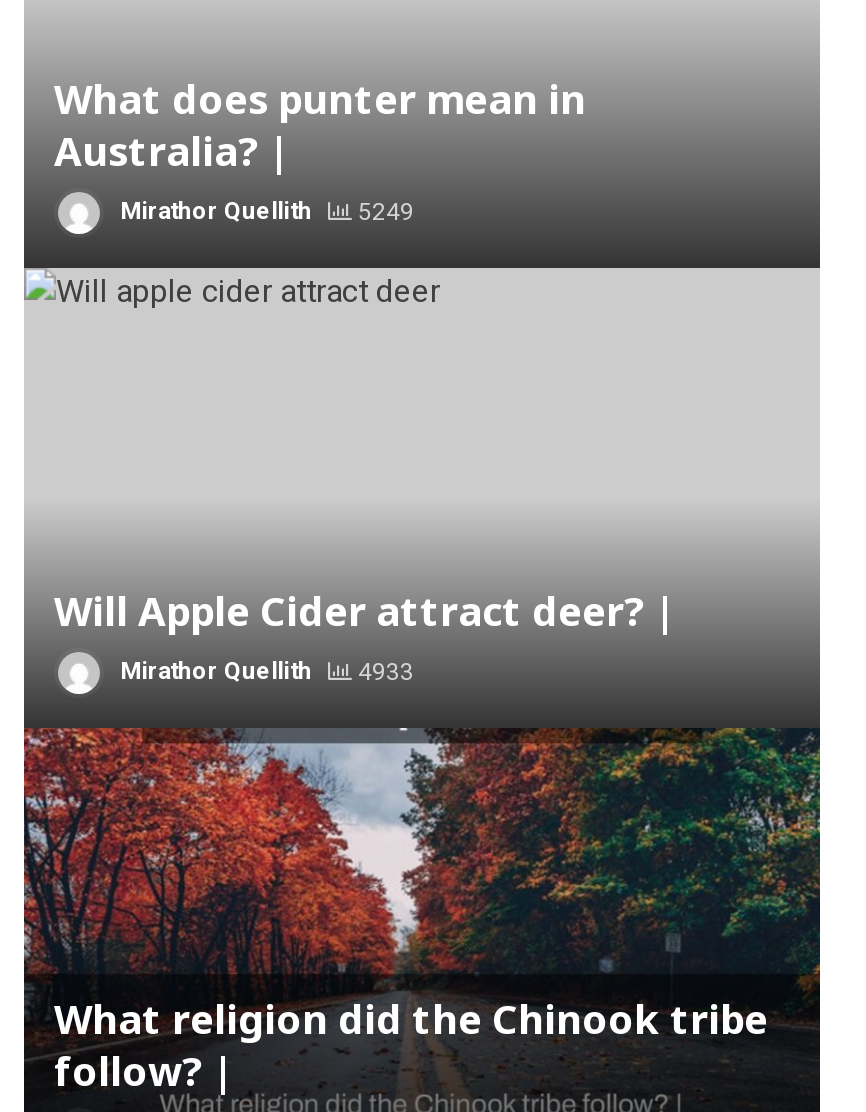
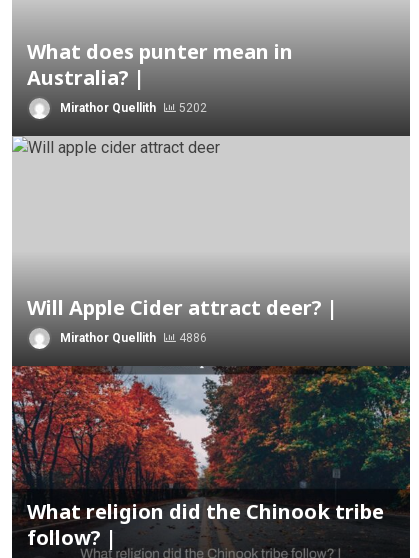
[114,197,414,225] Mirathor Quellith 5249 -> [57,101,207,115] Mirathor Quellith 5202
[114,657,414,685] Mirathor Quellith 4933 -> [57,331,207,345] Mirathor Quellith 4886

